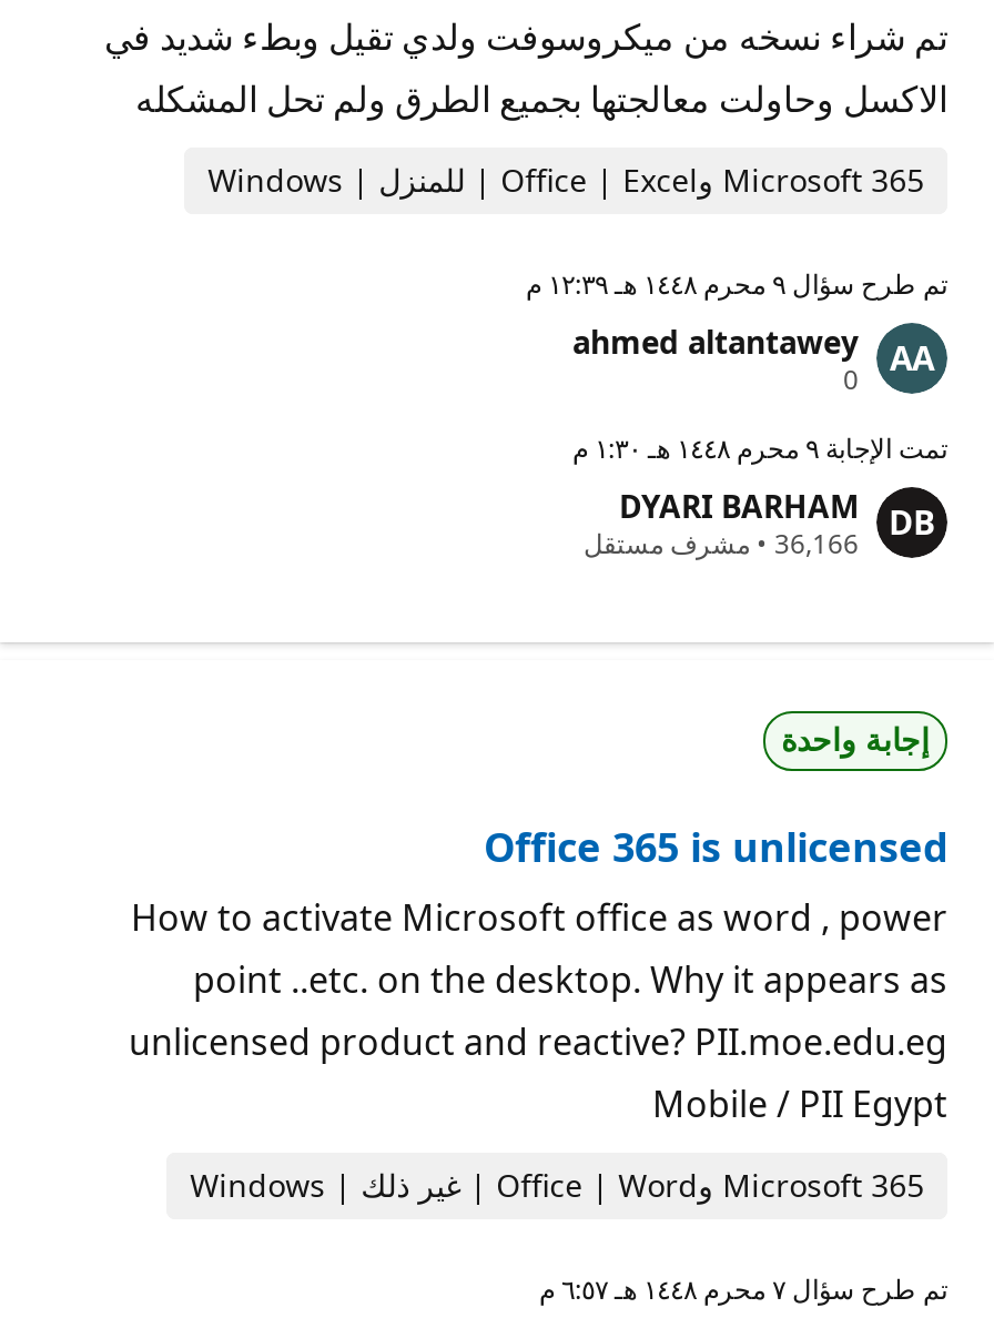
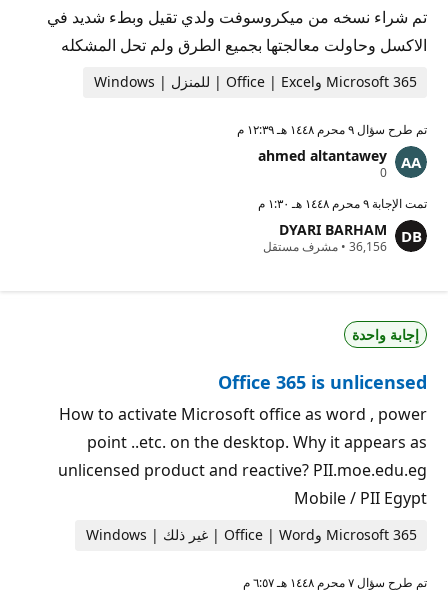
[763,523,859,562] 36,166 ن -> [344,236,387,254] 36,156 ن

